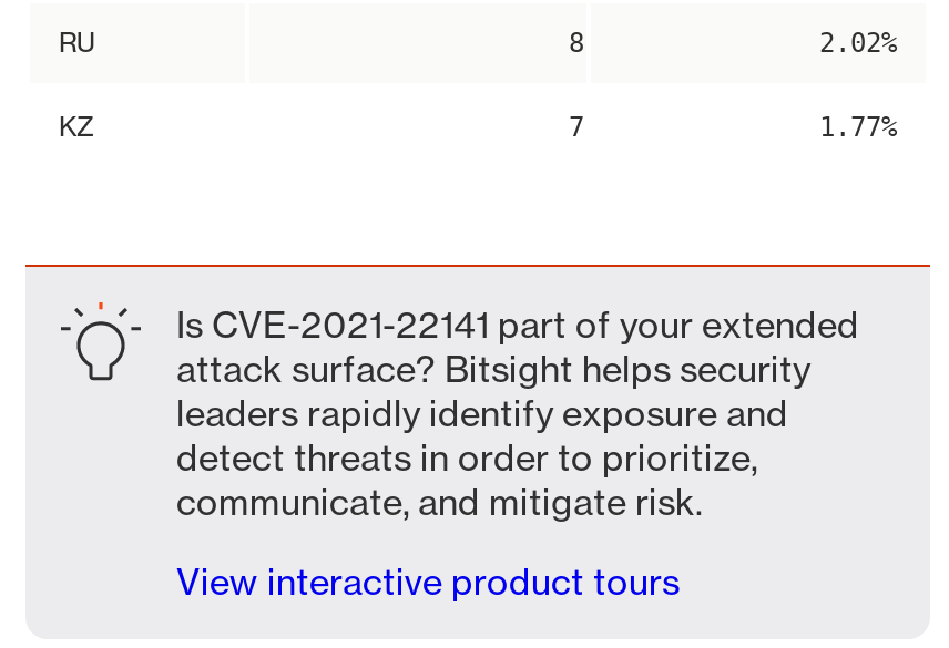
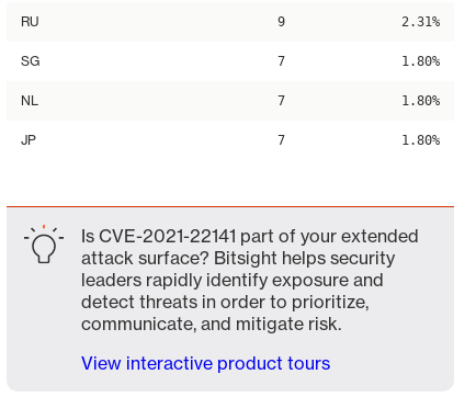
[569,28,897,59] 8 | 2.02% -> [277,14,440,29] 9 | 2.31%
[59,110,94,143] KZ -> [21,52,39,69] SG
[819,112,897,143] 1.77% -> [21,53,440,148] 1.80% | NL | 7 | 1.80% | JP | 7 | 1.80%

